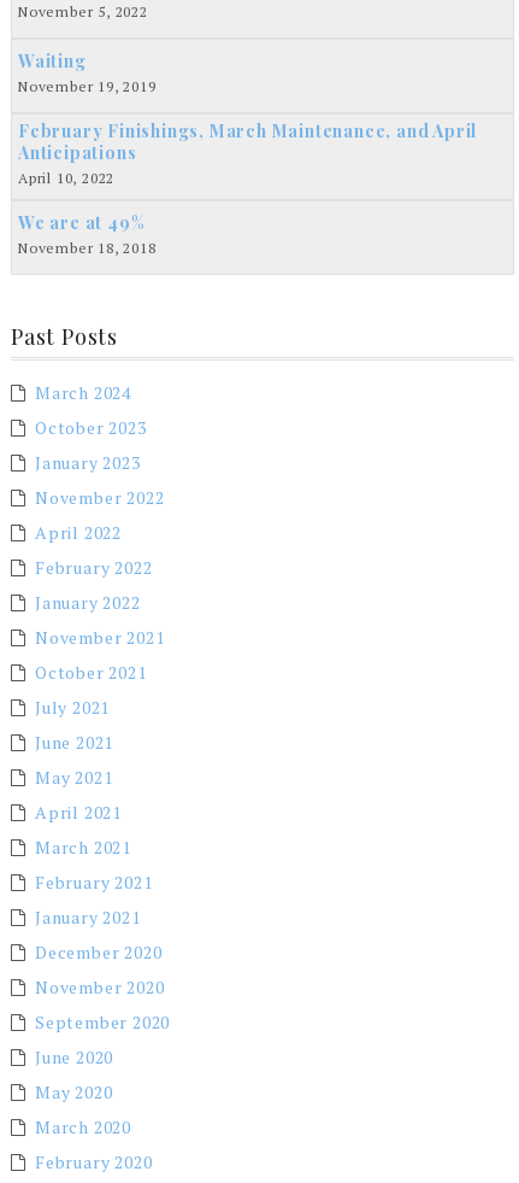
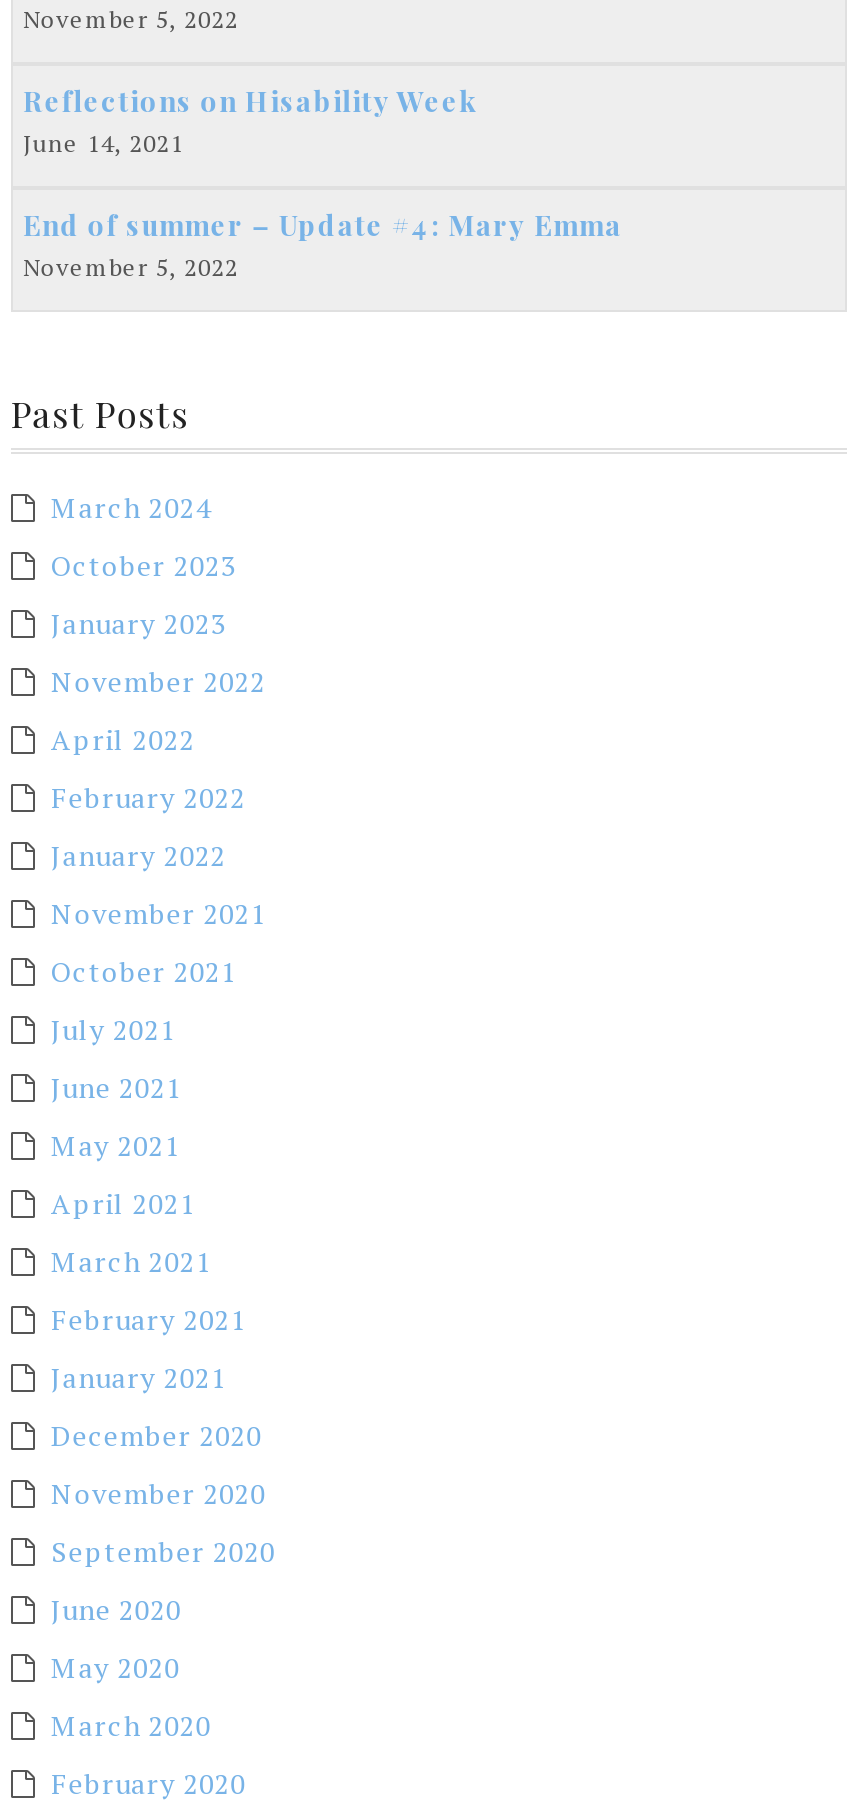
[18,50,477,257] Waiting | November 19, 2019 | February Finishings, March Maintenance, and April | Anticipations | April 10, 2022 | We are at 49% | November 18, 2018 -> [23,83,623,283] Reflections on Hisability Week | June 14, 2021 | End of summer – Update #4: Mary Emma | November 5, 2022

